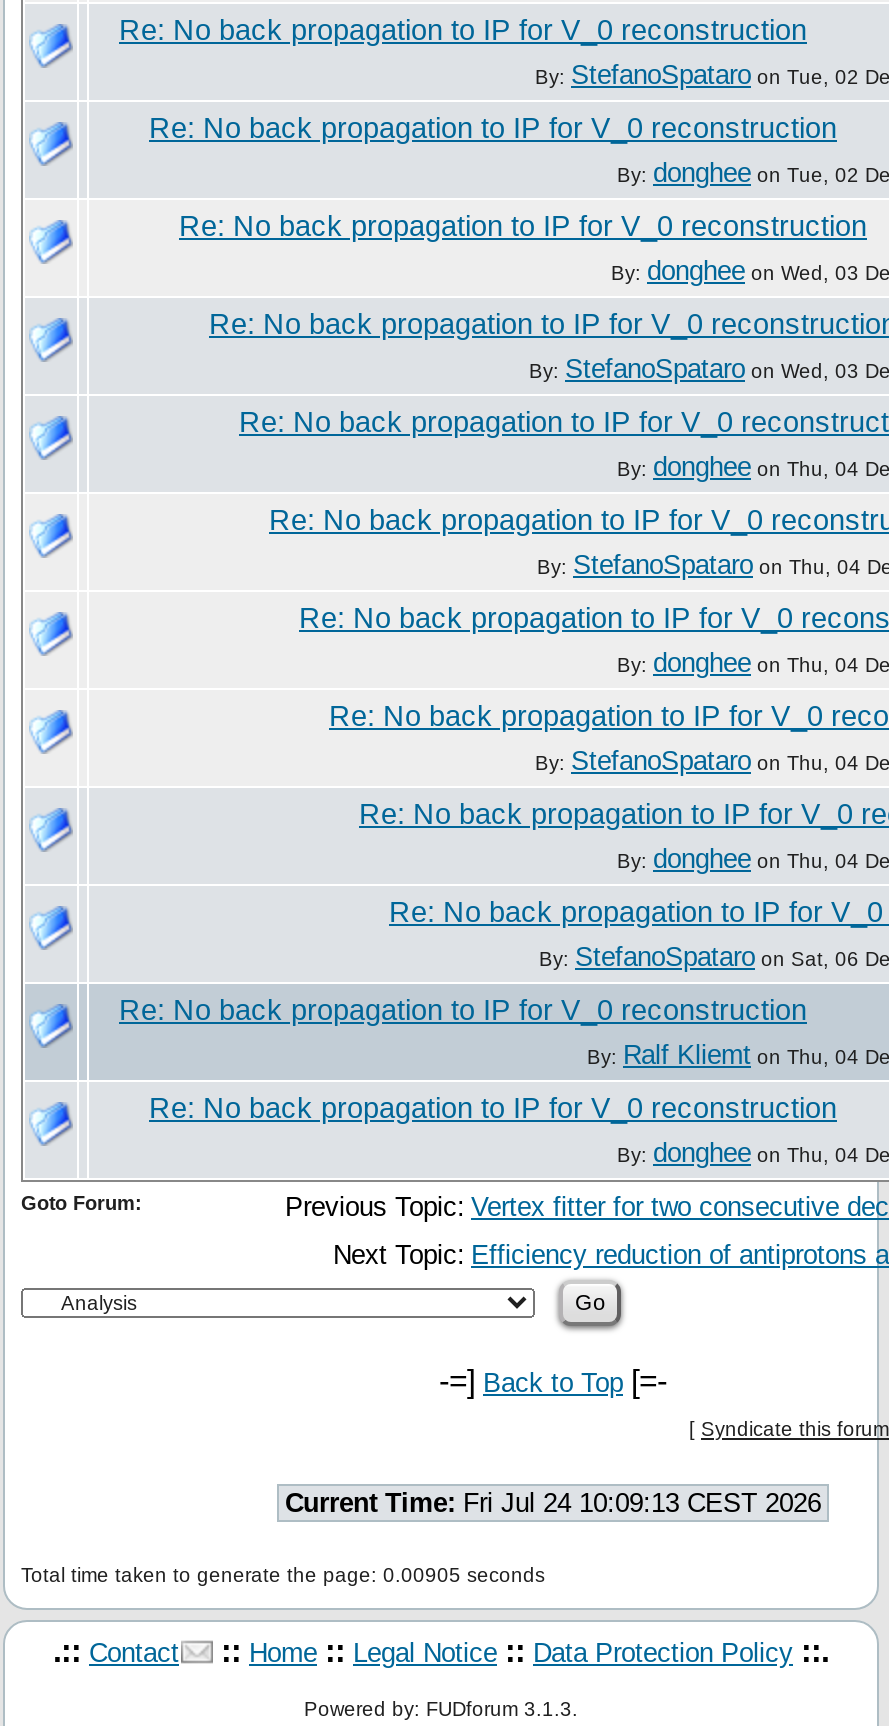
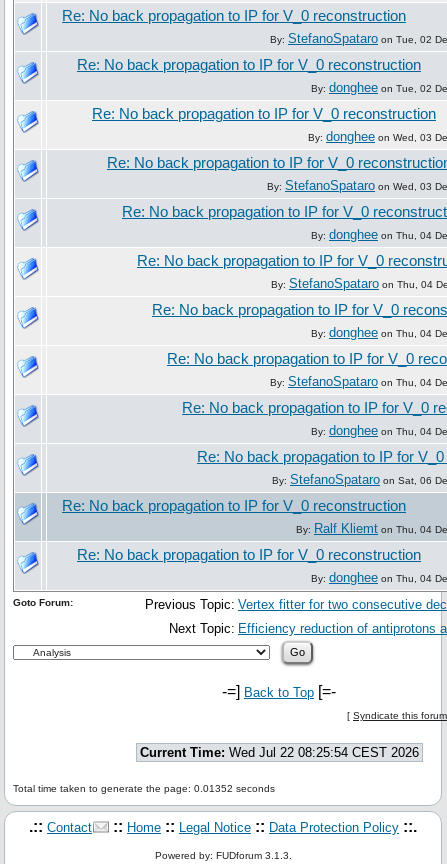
[285,1488,821,1518] Current Time: Fri Jul 24 10:09:13 CEST 2026 -> [139,745,418,760] Current Time: Wed Jul 22 08:25:54 CEST 2026
[21,1564,545,1586] Total time taken to generate the page: 0.00905 seconds -> [13,783,275,794] Total time taken to generate the page: 0.01352 seconds

